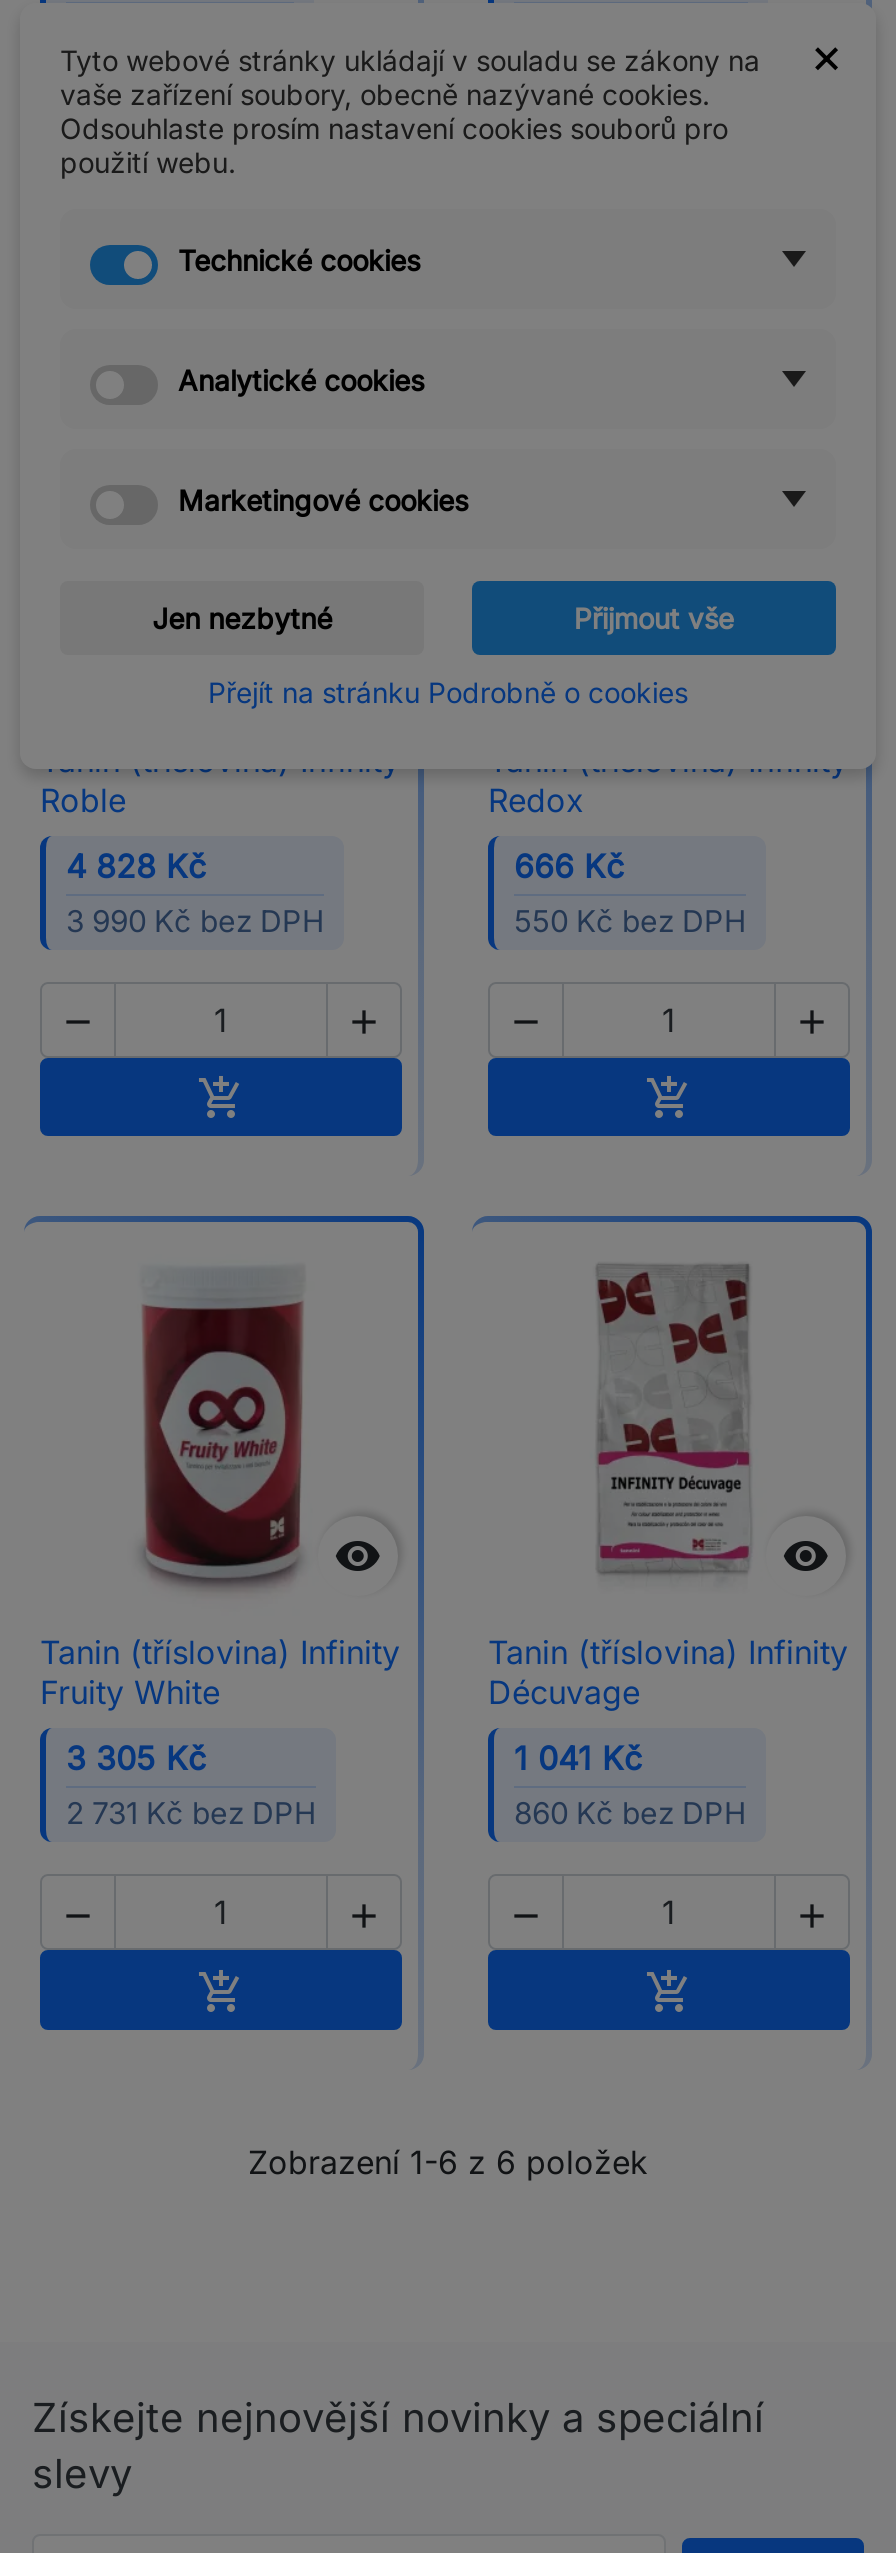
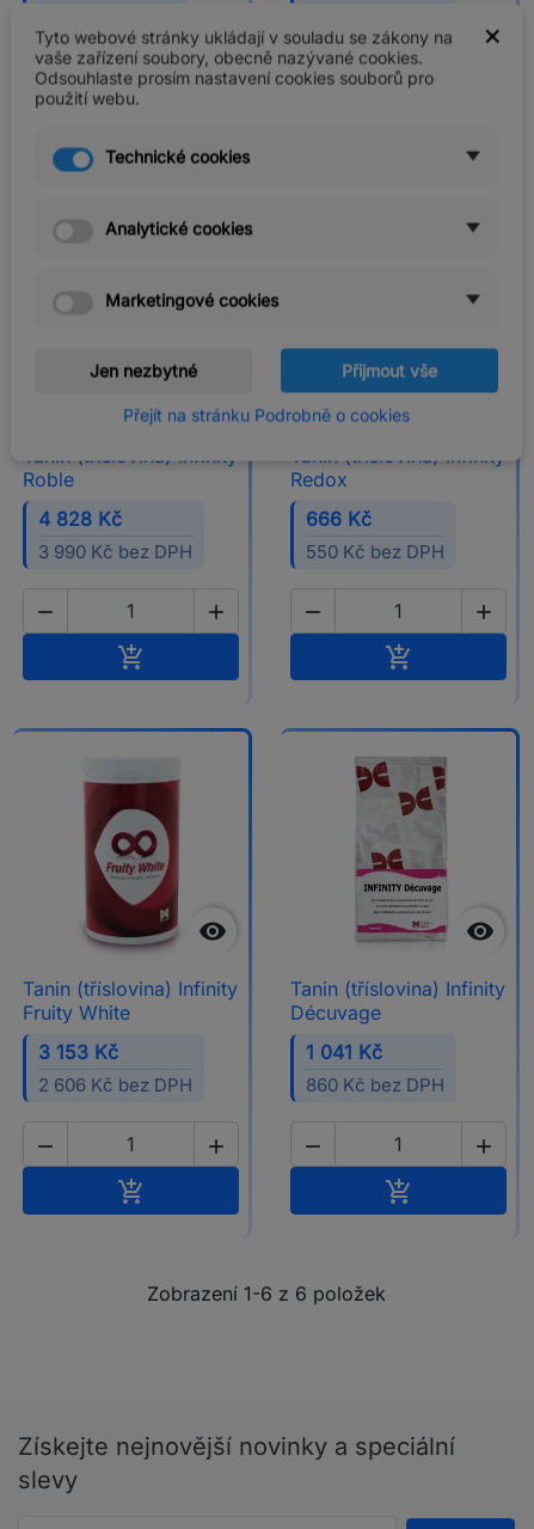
[66,1739,206,1779] 3 305 Kč -> [38,1040,118,1064] 3 153 Kč
[66,1795,316,1833] 2 731 Kč bez DPH -> [38,1074,192,1097] 2 606 Kč bez DPH

